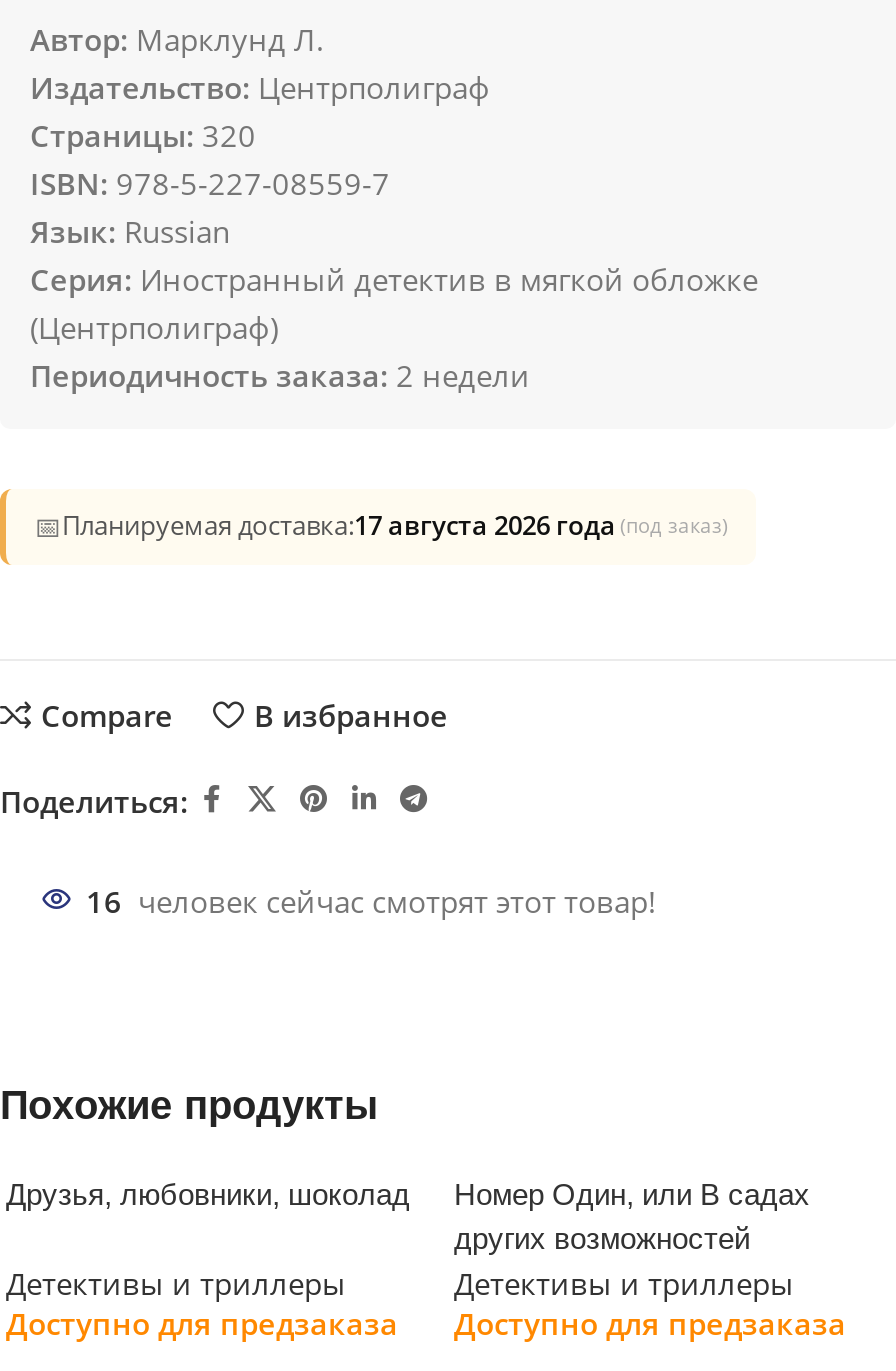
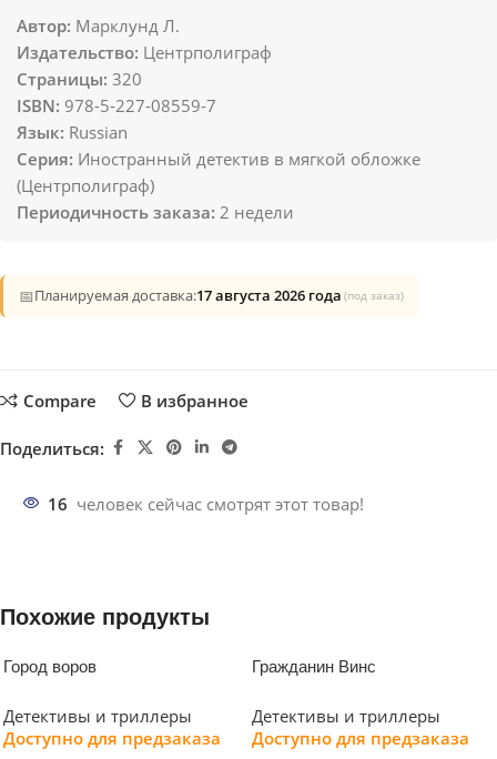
[6,1178,410,1212] Друзья, любовники, шоколад -> [3,657,97,676] Город воров
[454,1178,810,1256] Номер Один, или В садах | других возможностей -> [252,657,376,676] Гражданин Винс

